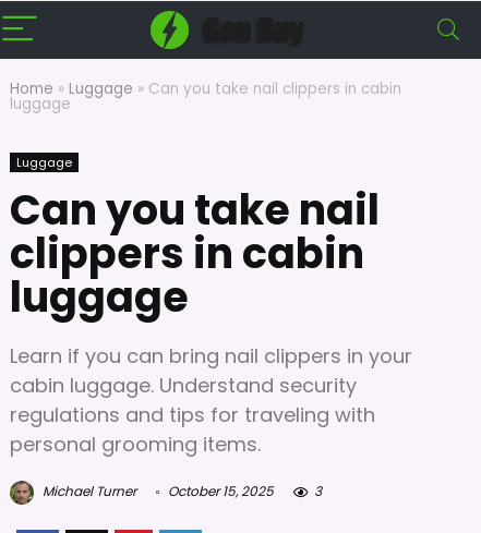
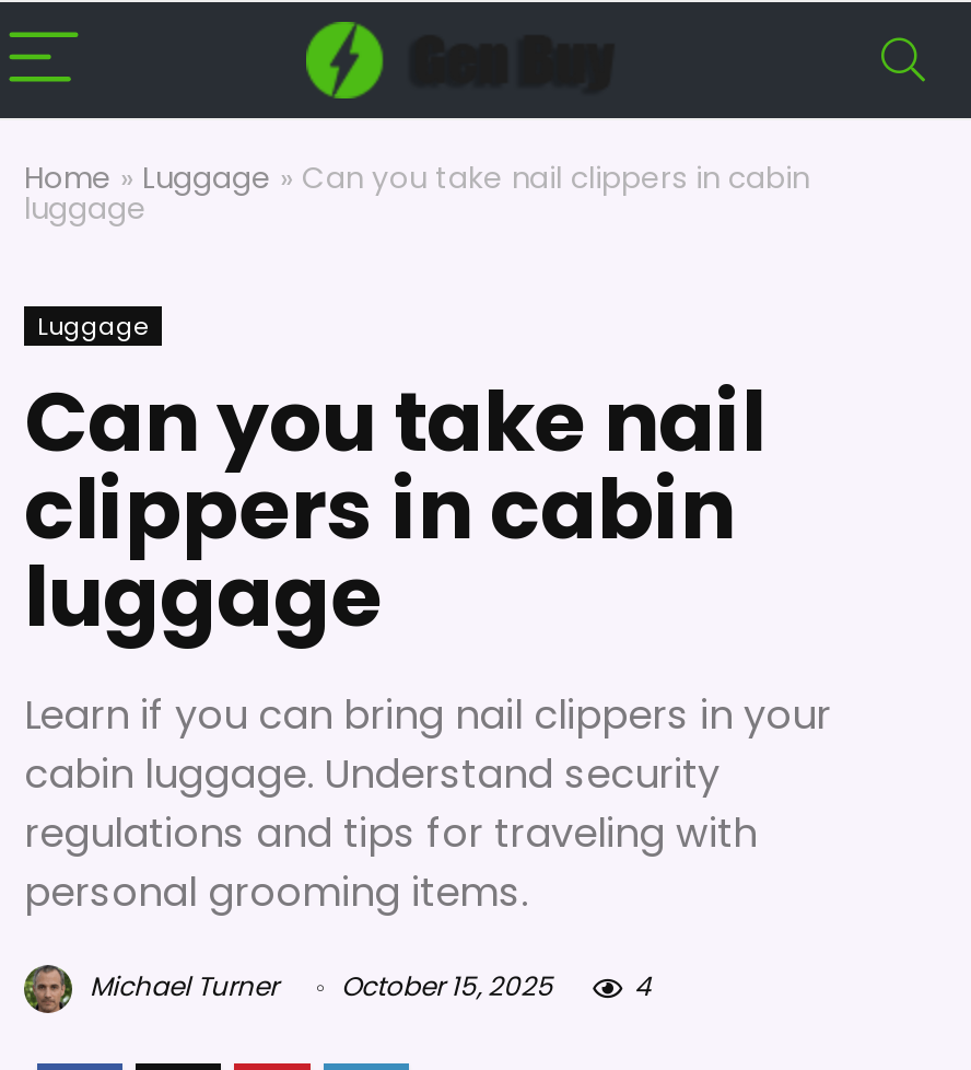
[314,482,322,501] 3 -> [634,968,652,1005] 4

